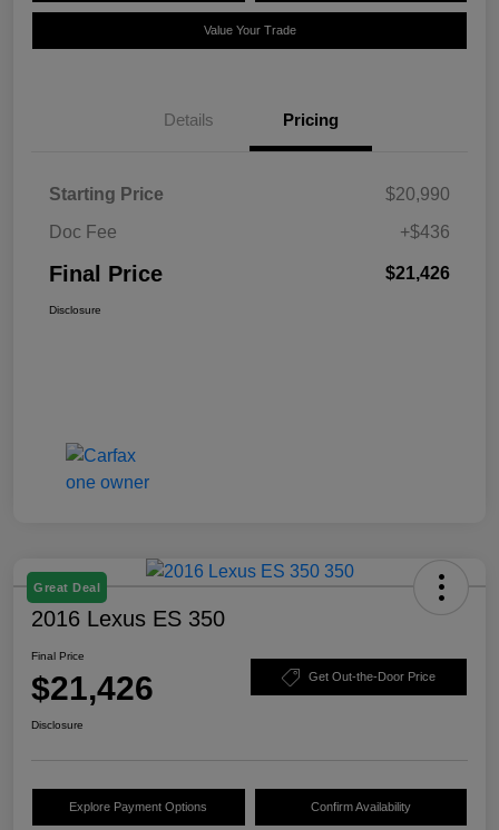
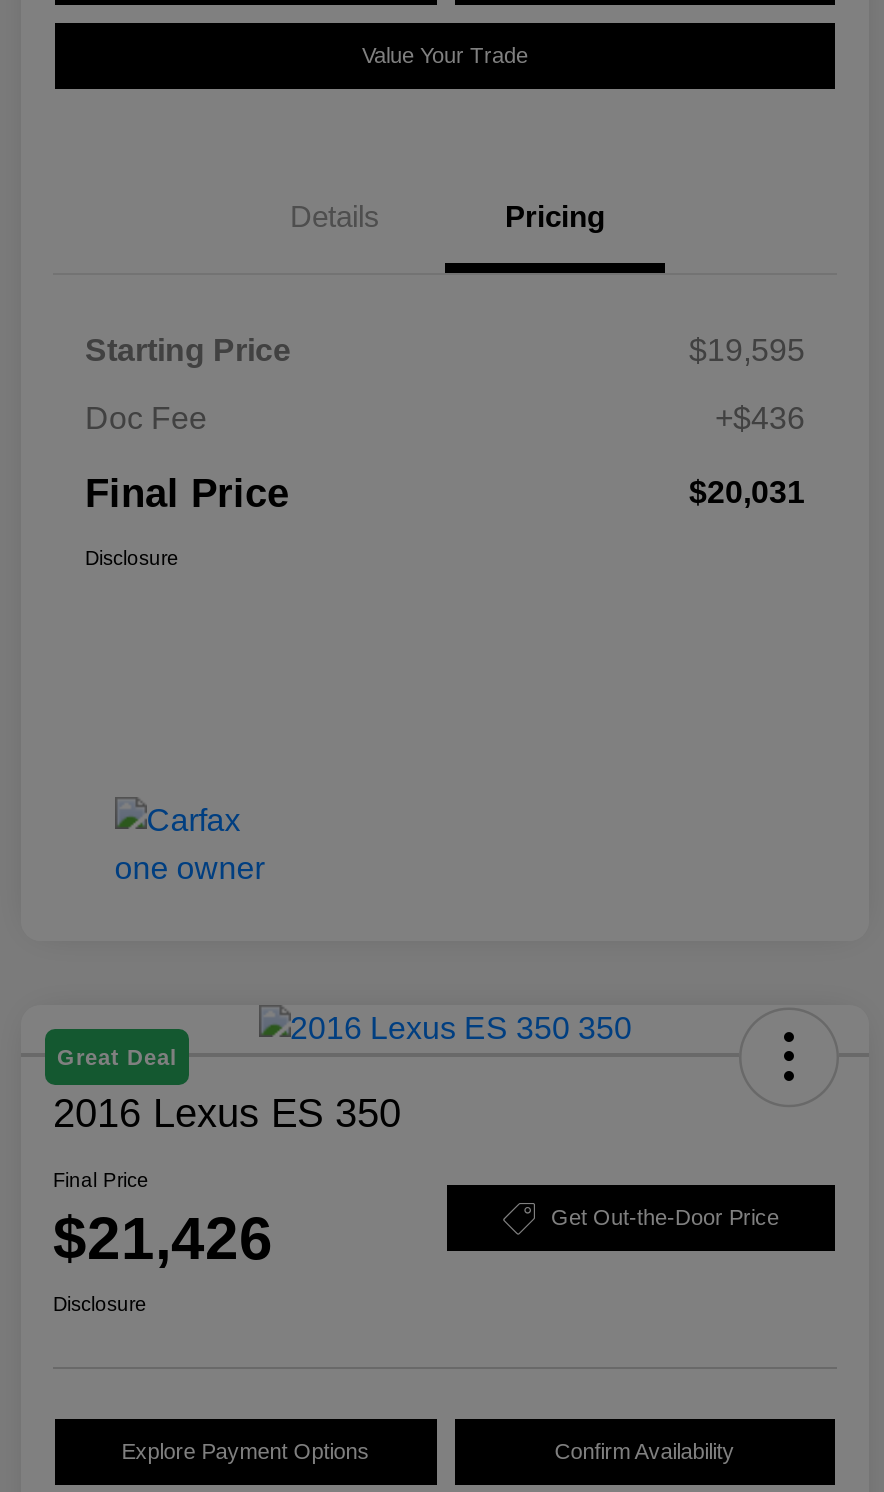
[385,184,450,203] $20,990 -> [689,333,805,367] $19,595
[385,263,450,282] $21,426 -> [689,475,805,509] $20,031

